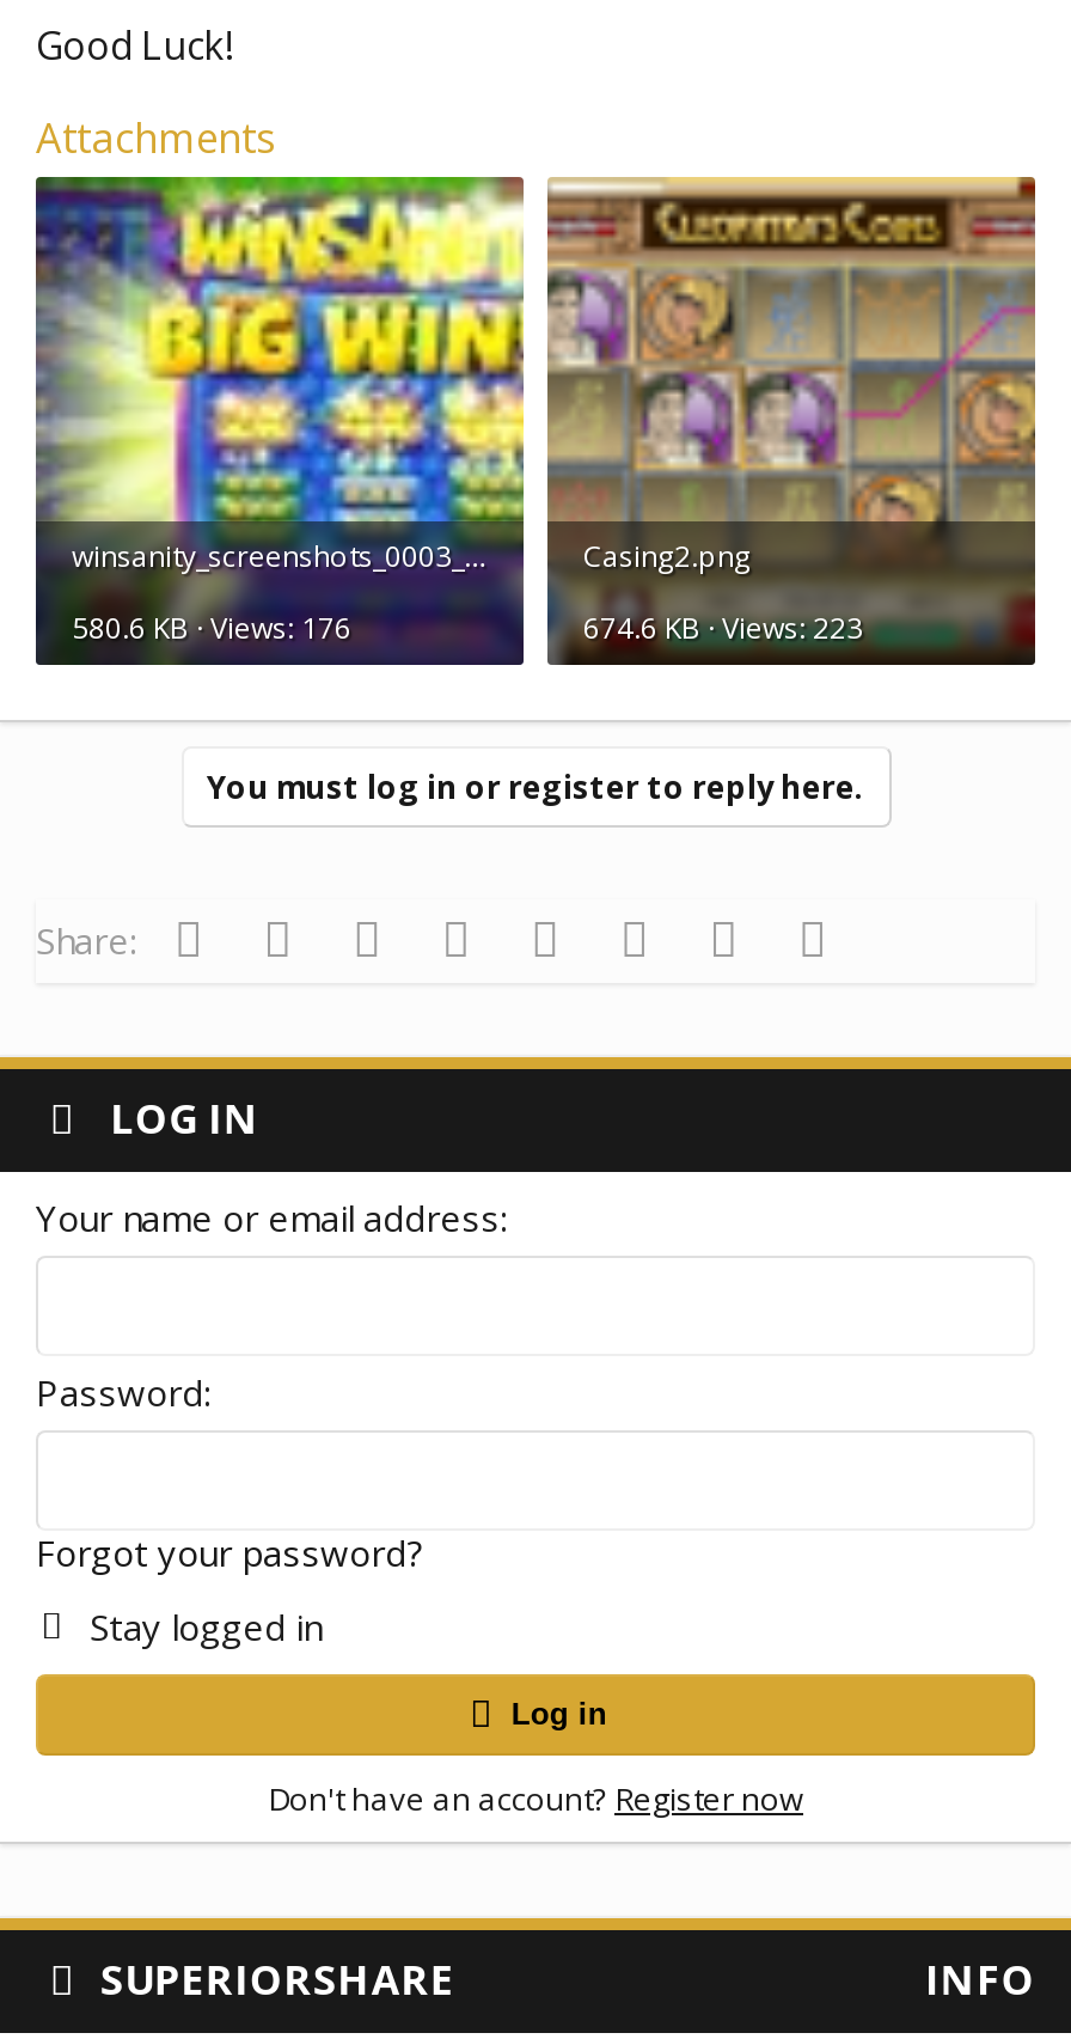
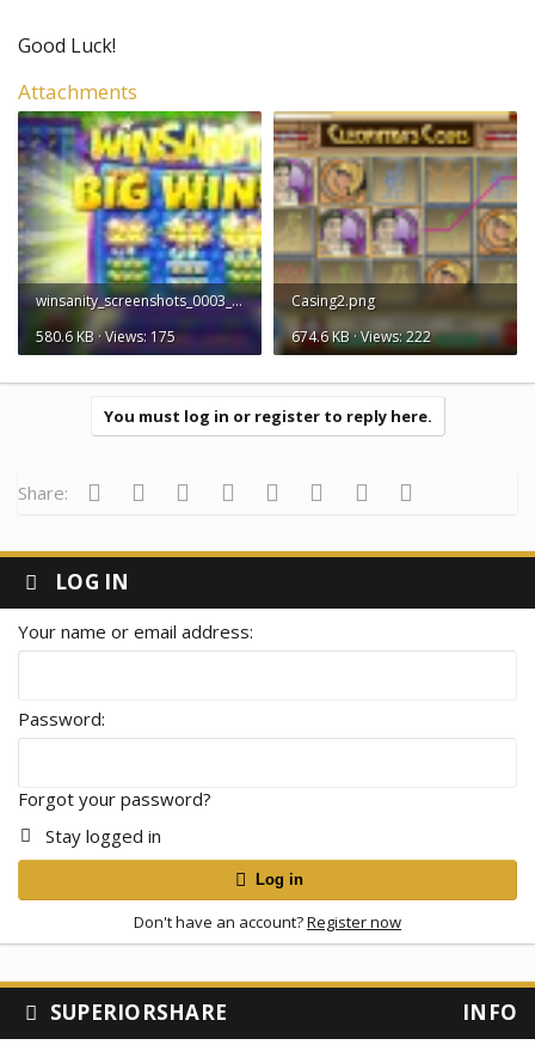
[72,608,351,649] 580.6 KB · Views: 176 -> [36,327,176,347] 580.6 KB · Views: 175
[583,608,863,649] 674.6 KB · Views: 223 -> [291,327,431,347] 674.6 KB · Views: 222

